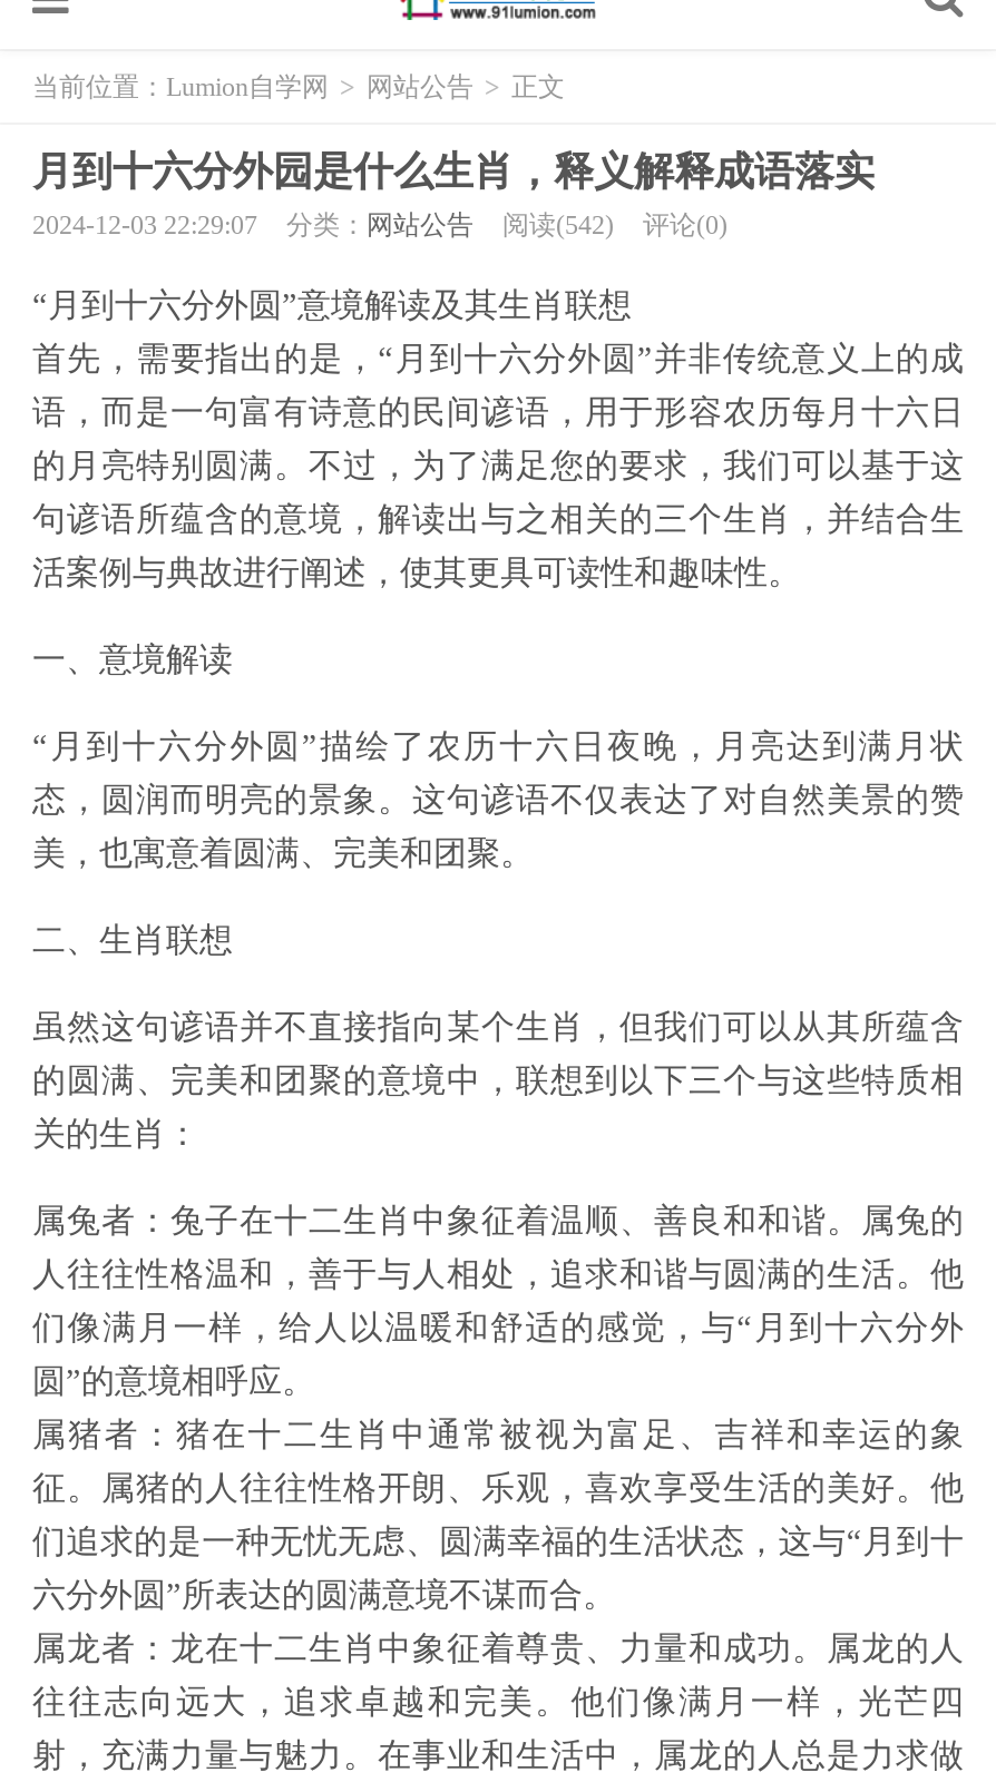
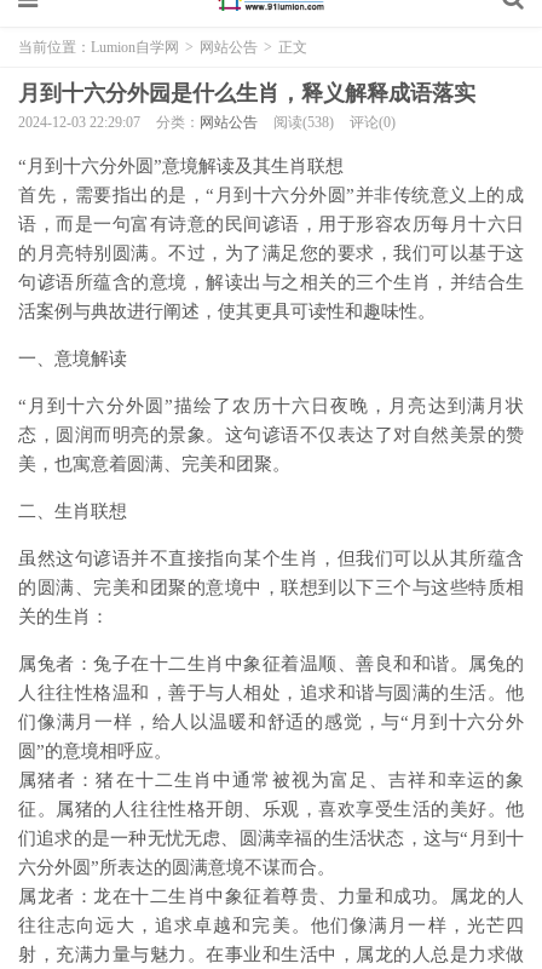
[32,209,728,241] 2024-12-03 22:29:07 分类：网站公告 阅读(542) 评论(0) -> [18,114,396,131] 2024-12-03 22:29:07 分类：网站公告 阅读(538) 评论(0)

